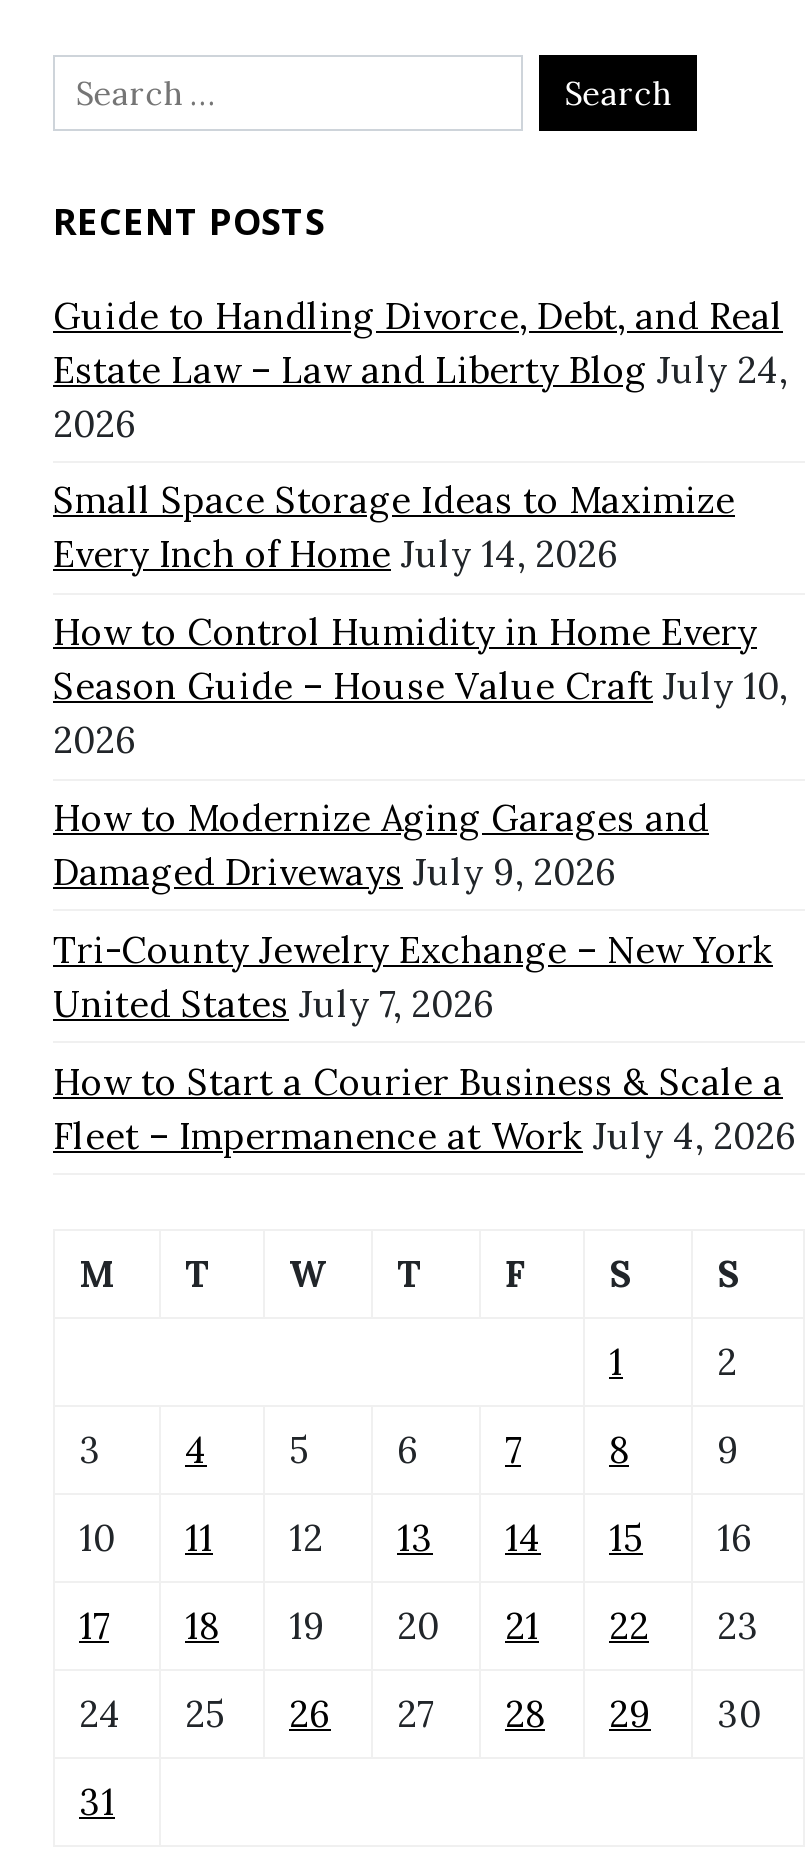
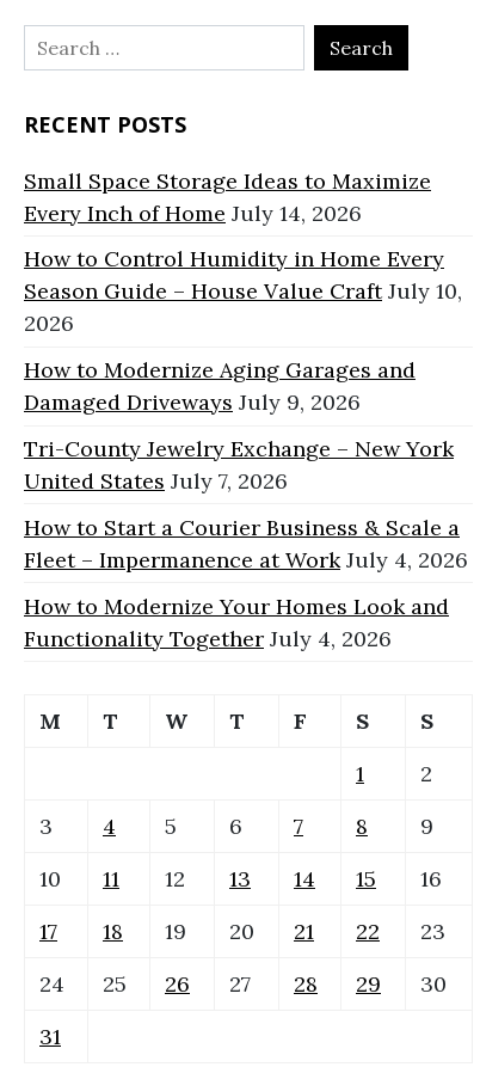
[53,292,787,446] Guide to Handling Divorce, Debt, and Real | Estate Law – Law and Liberty Blog July 24, | 2026 -> none
moved [53,478,797,1158] -> [24,167,468,573]: Small Space Storage Ideas to Maximize | Every Inch of Home July 14, 2026 | How to Control Humidity in Home Every | ... | How to Start a Courier Business & Scale a | Fleet – Impermanence at Work July 4, 2026
none -> [24,592,449,652] How to Modernize Your Homes Look and | Functionality Together July 4, 2026

